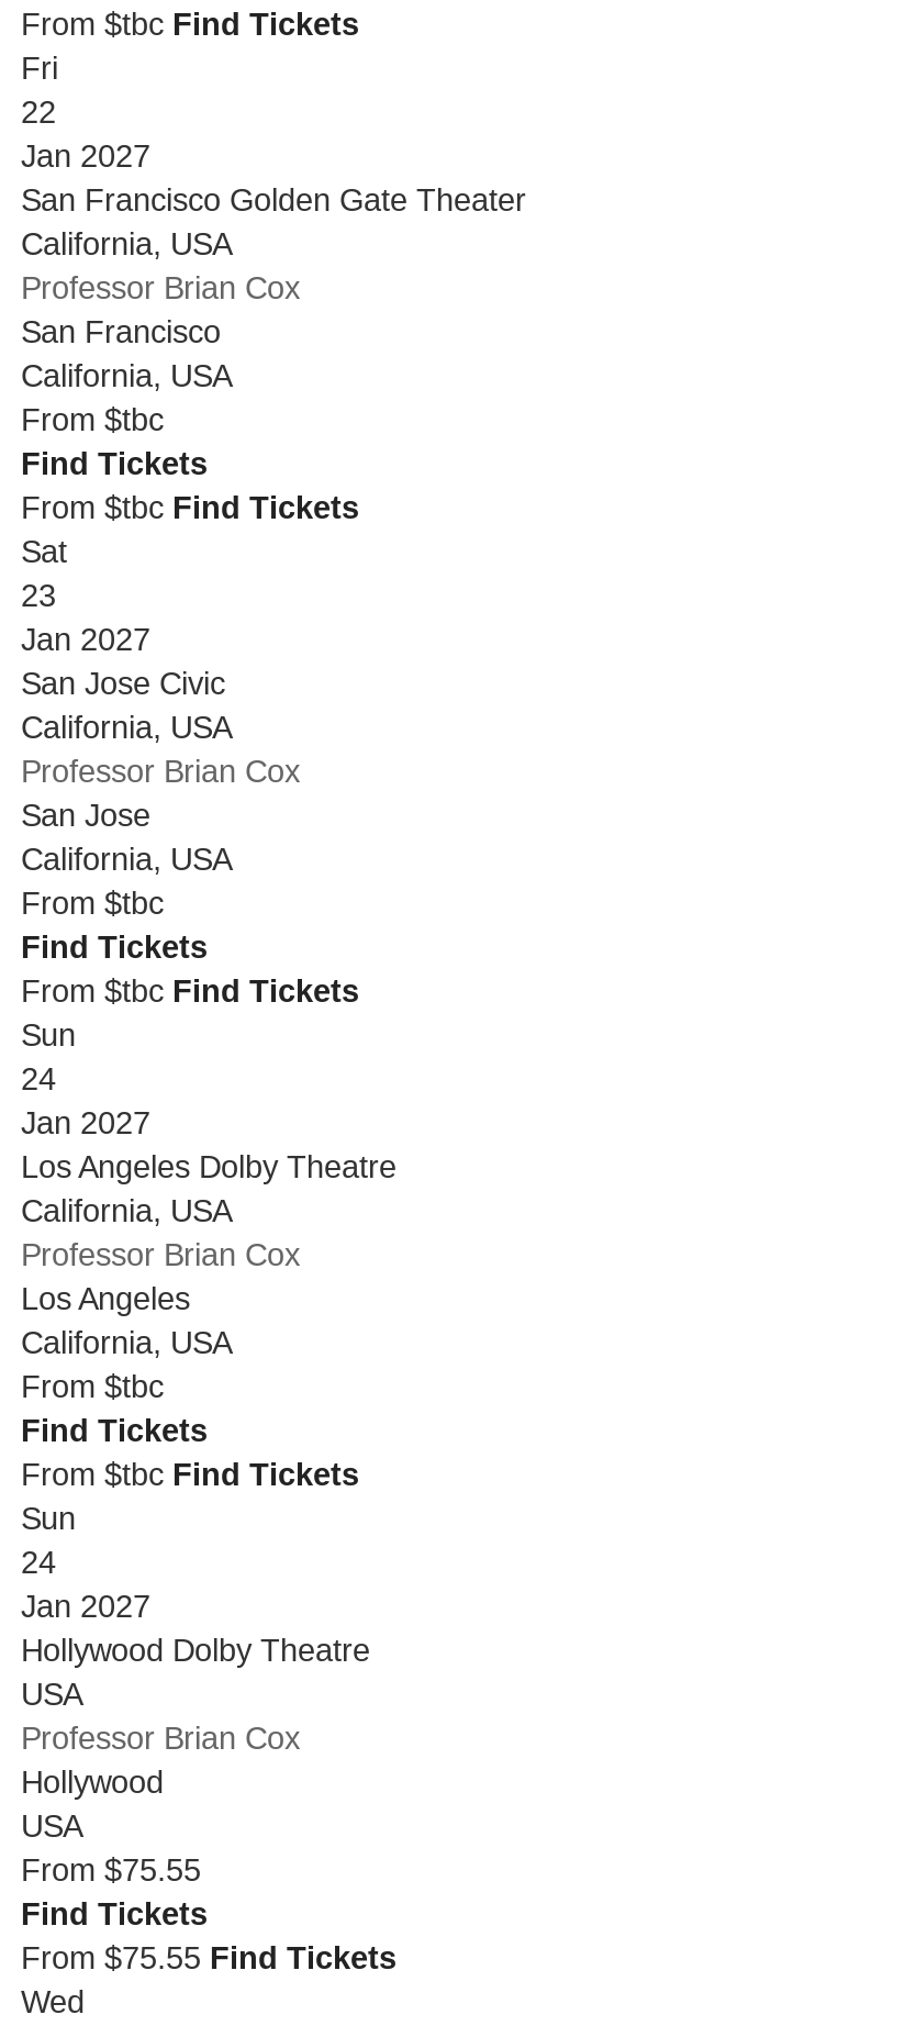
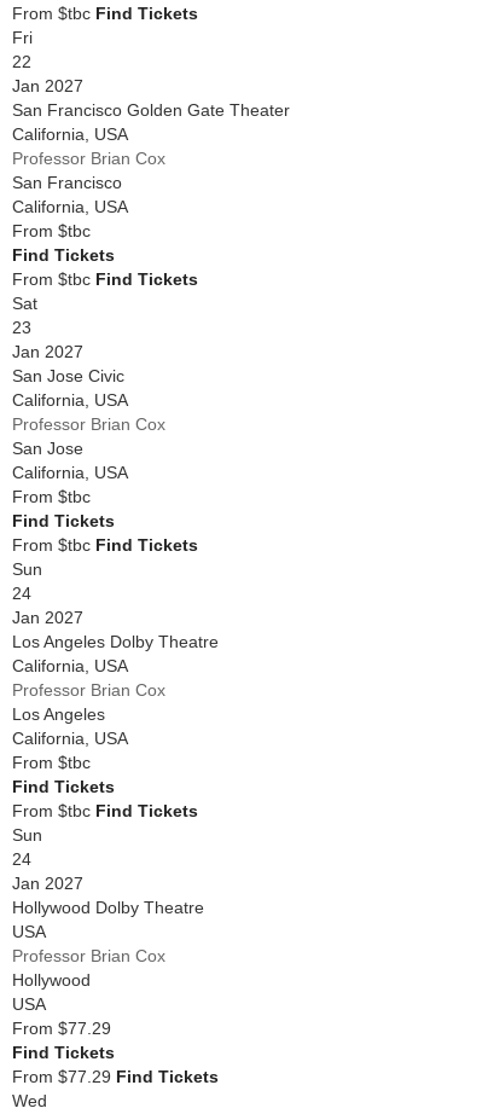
[21,1852,201,1888] From $75.55 -> [12,1019,111,1038] From $77.29
[21,1940,396,1975] From $75.55 Find Tickets -> [12,1067,219,1086] From $77.29 Find Tickets

